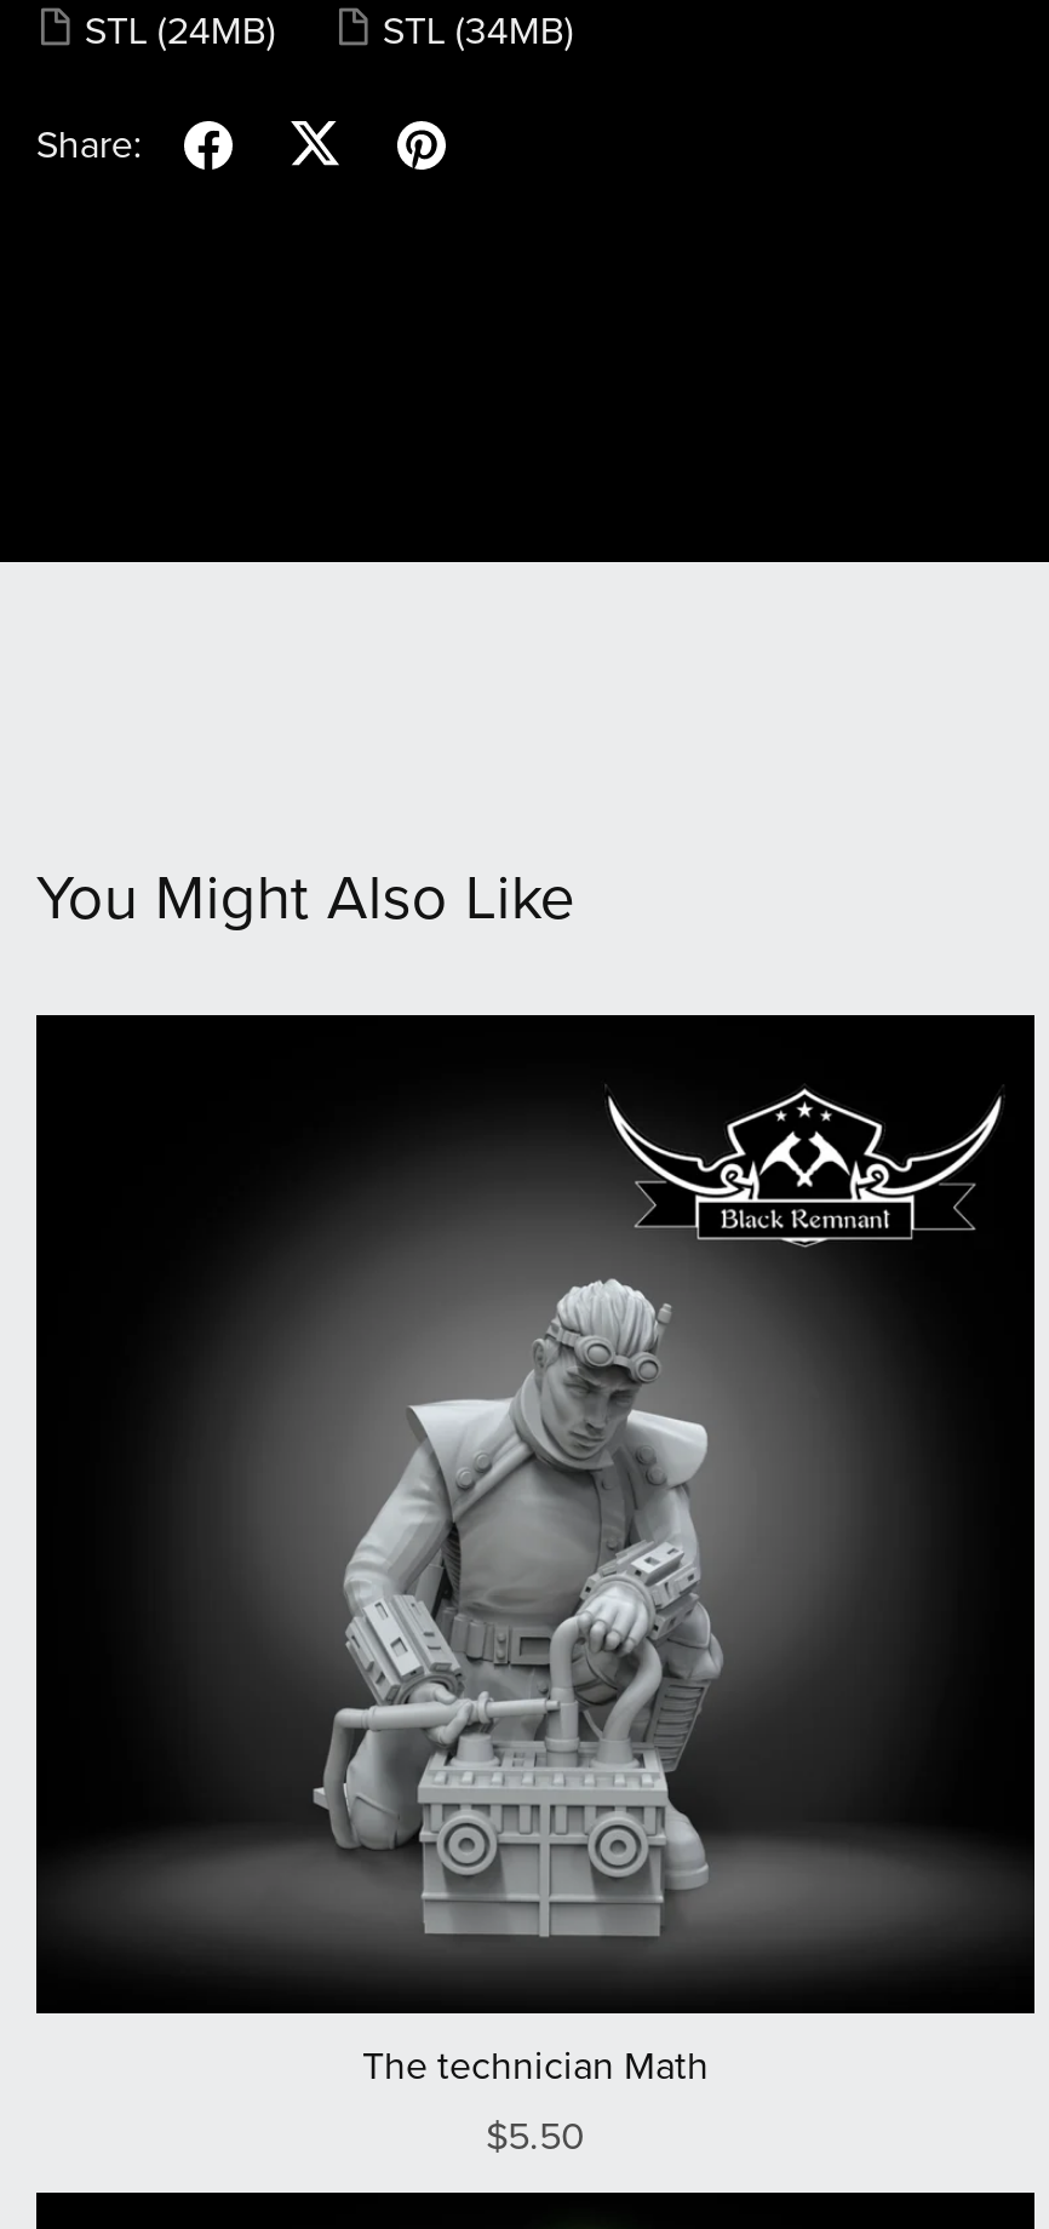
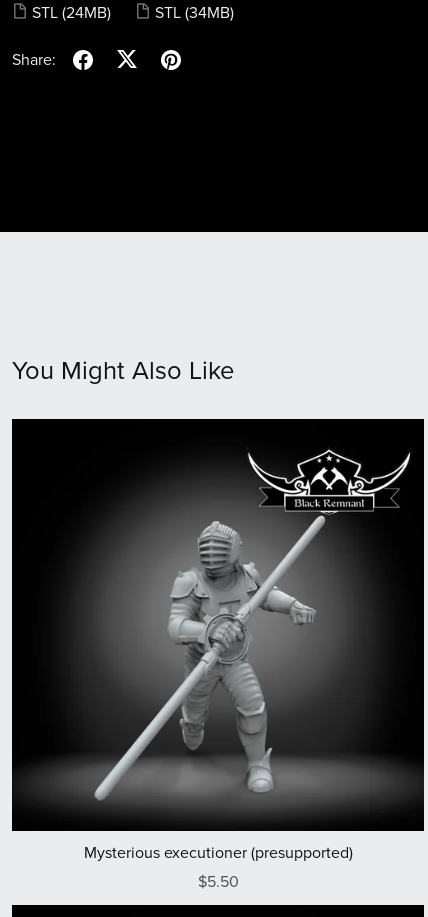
[237,1250,795,1938] [image] -> [94,515,326,801] [image]
[362,2042,709,2091] The technician Math -> [83,843,352,863] Mysterious executioner (presupported)

